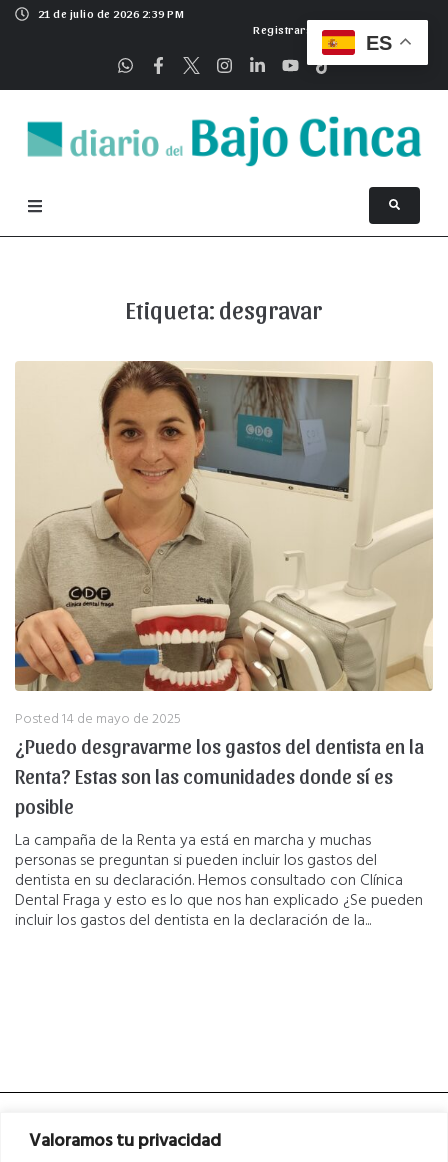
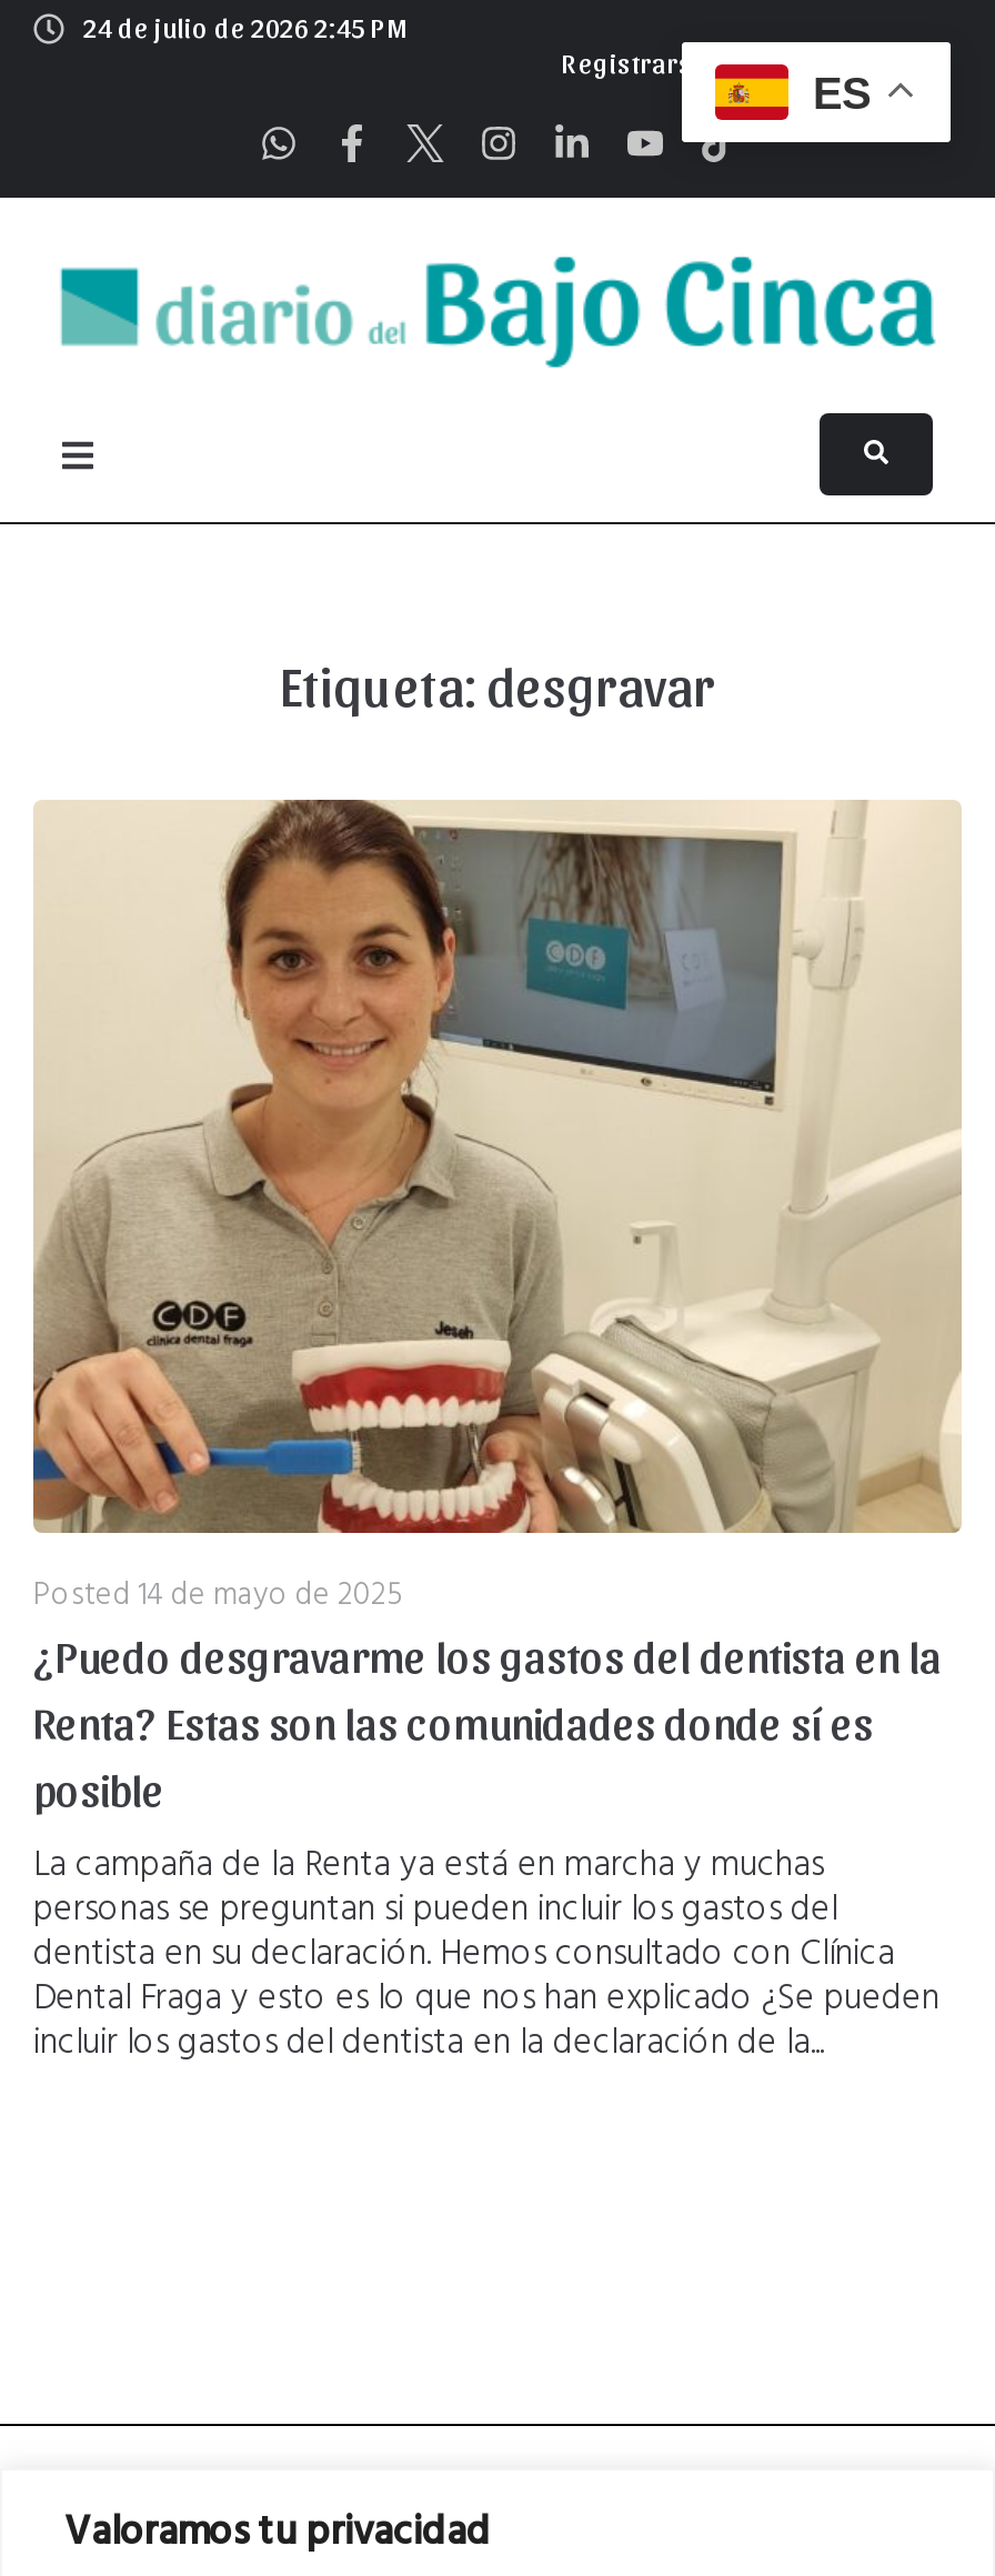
[37,6,184,20] 21 de julio de 2026 2:39 PM -> [83,11,409,42] 24 de julio de 2026 2:45 PM

